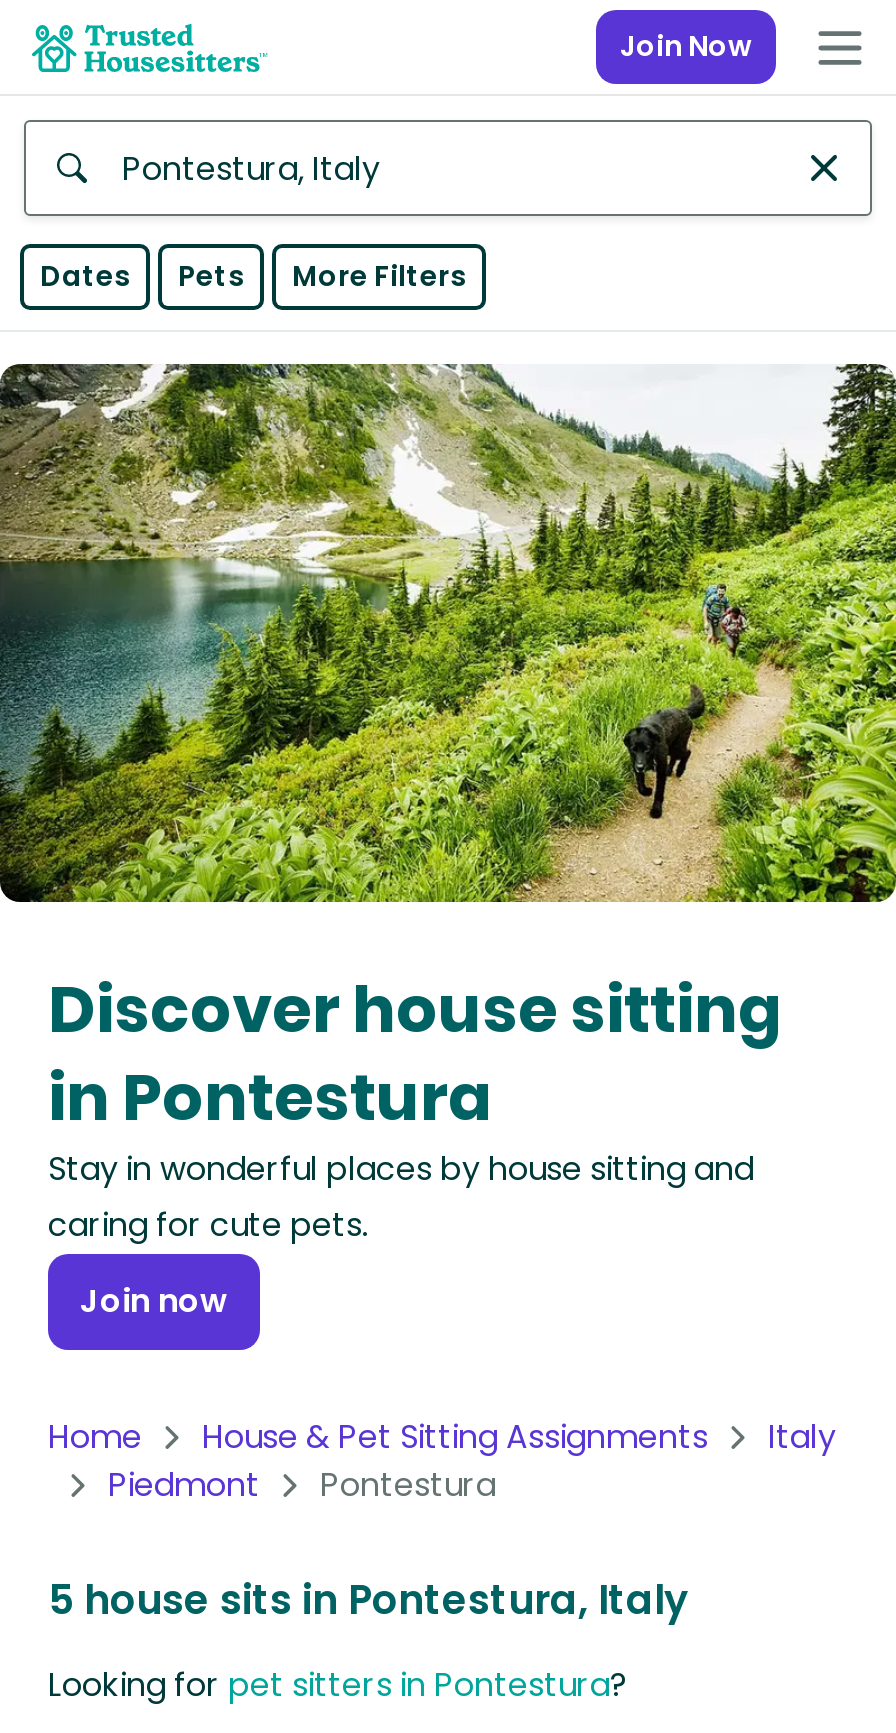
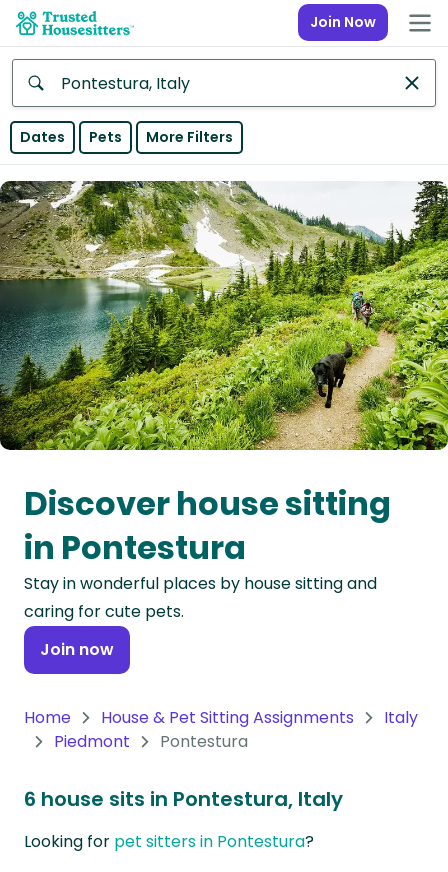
[48,1572,688,1628] 5 house sits in Pontestura, Italy -> [24,785,343,813] 6 house sits in Pontestura, Italy

